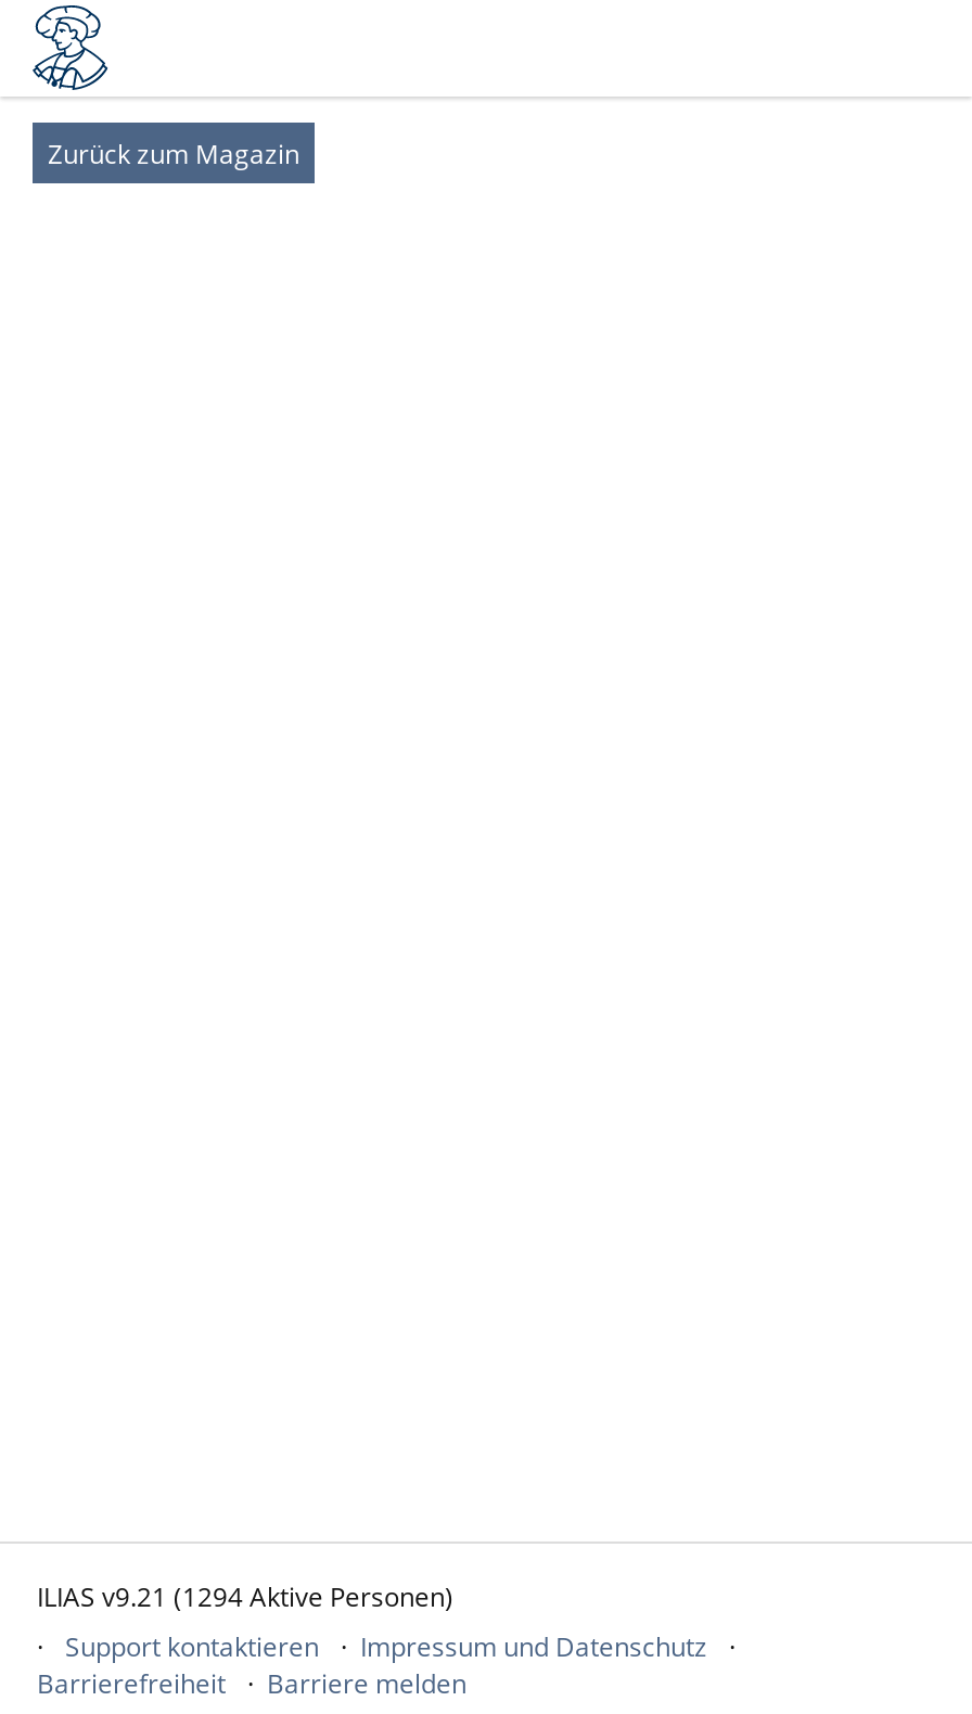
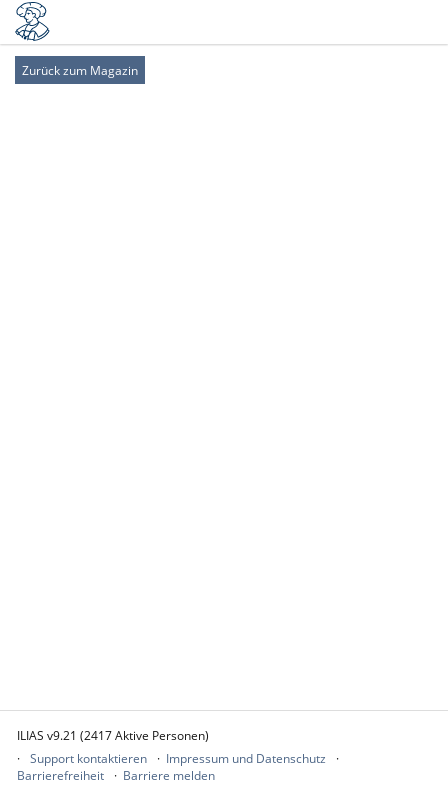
[37,1578,453,1615] ILIAS v9.21 (1294 Aktive Personen) -> [17,727,209,744] ILIAS v9.21 (2417 Aktive Personen)

